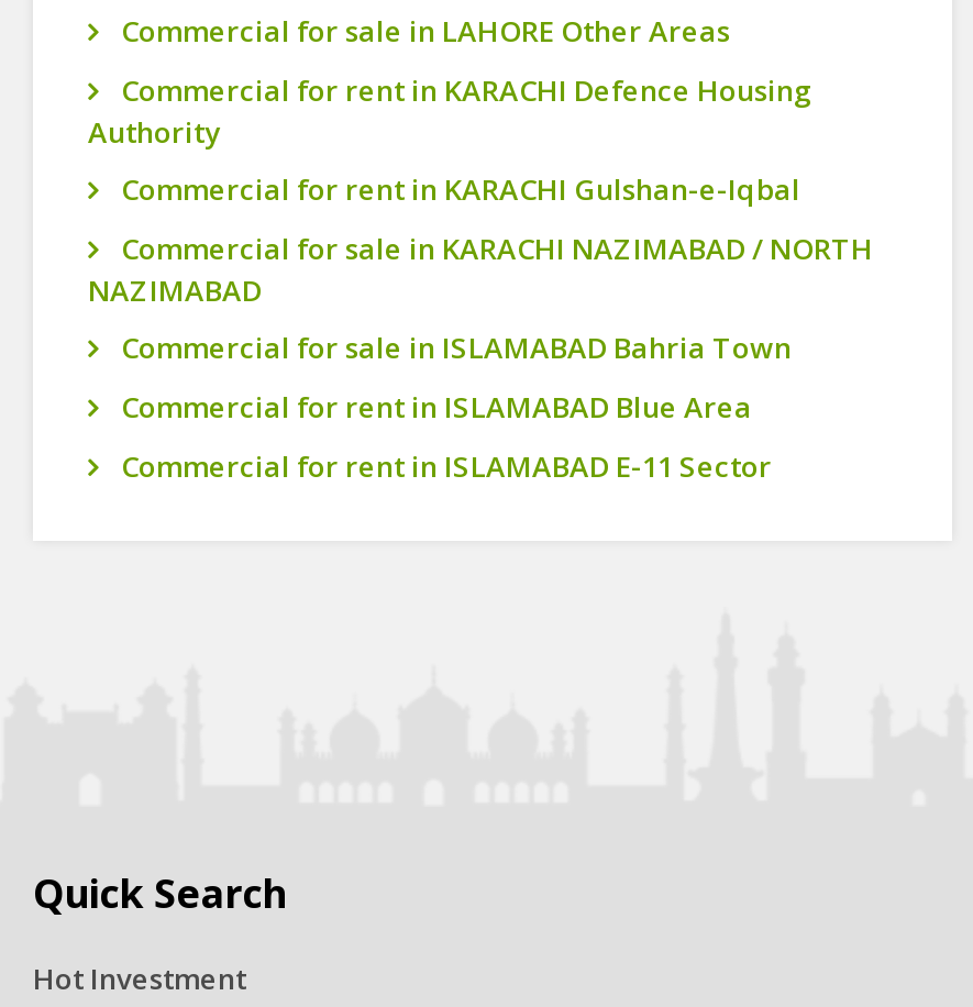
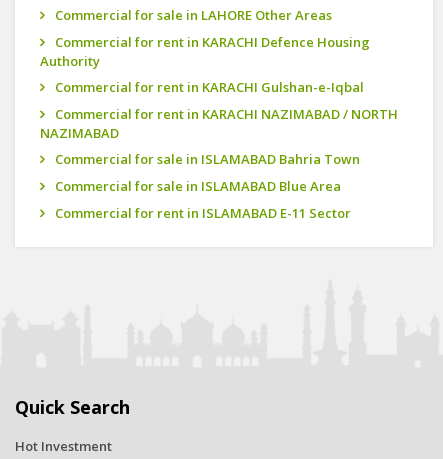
[121,228,873,268] Commercial for sale in KARACHI NAZIMABAD / NORTH -> [55,105,398,123] Commercial for rent in KARACHI NAZIMABAD / NORTH
[121,386,752,426] Commercial for rent in ISLAMABAD Blue Area -> [55,177,341,195] Commercial for sale in ISLAMABAD Blue Area

